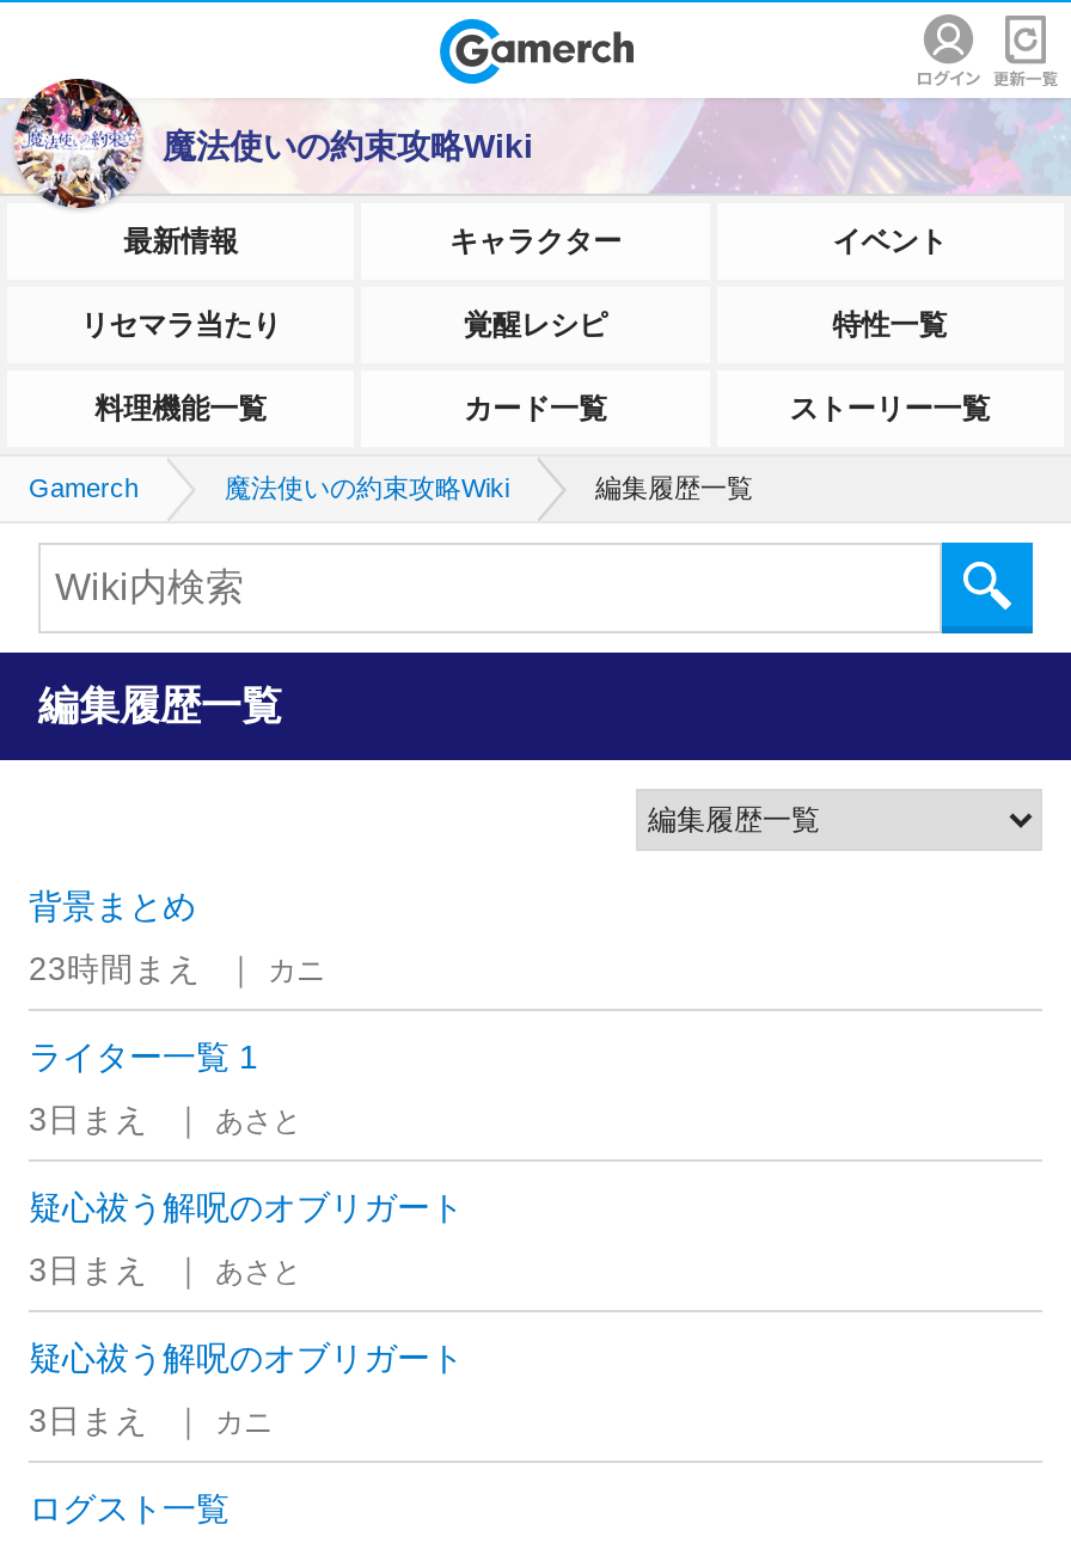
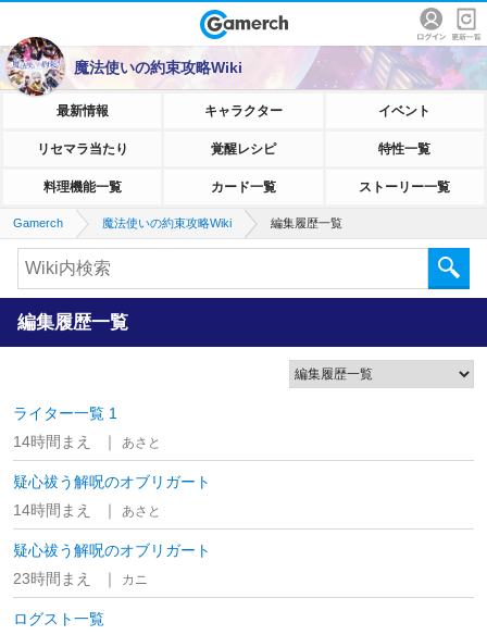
[29,887,325,987] 背景まとめ | 23時間まえ | カニ -> none
[29,1102,301,1138] 3日まえ あさと -> [13,434,161,450] 14時間まえ あさと
[29,1253,301,1288] 3日まえ あさと -> [13,502,161,519] 14時間まえ あさと
[29,1403,273,1439] 3日まえ カニ -> [13,571,148,587] 23時間まえ カニ

